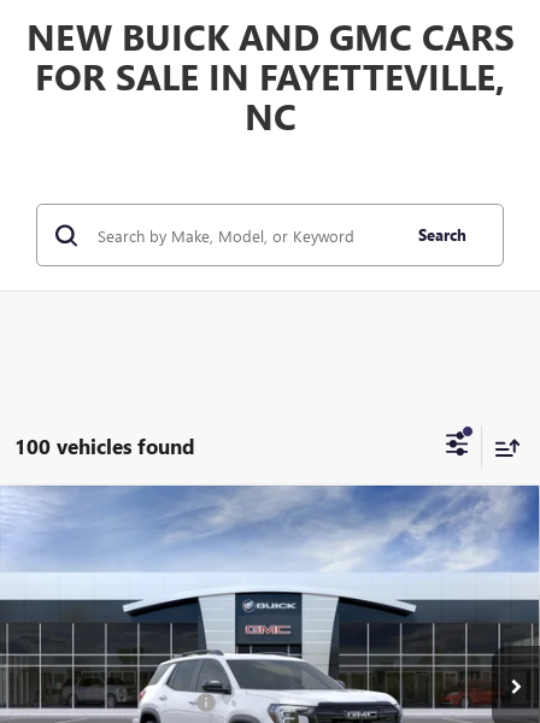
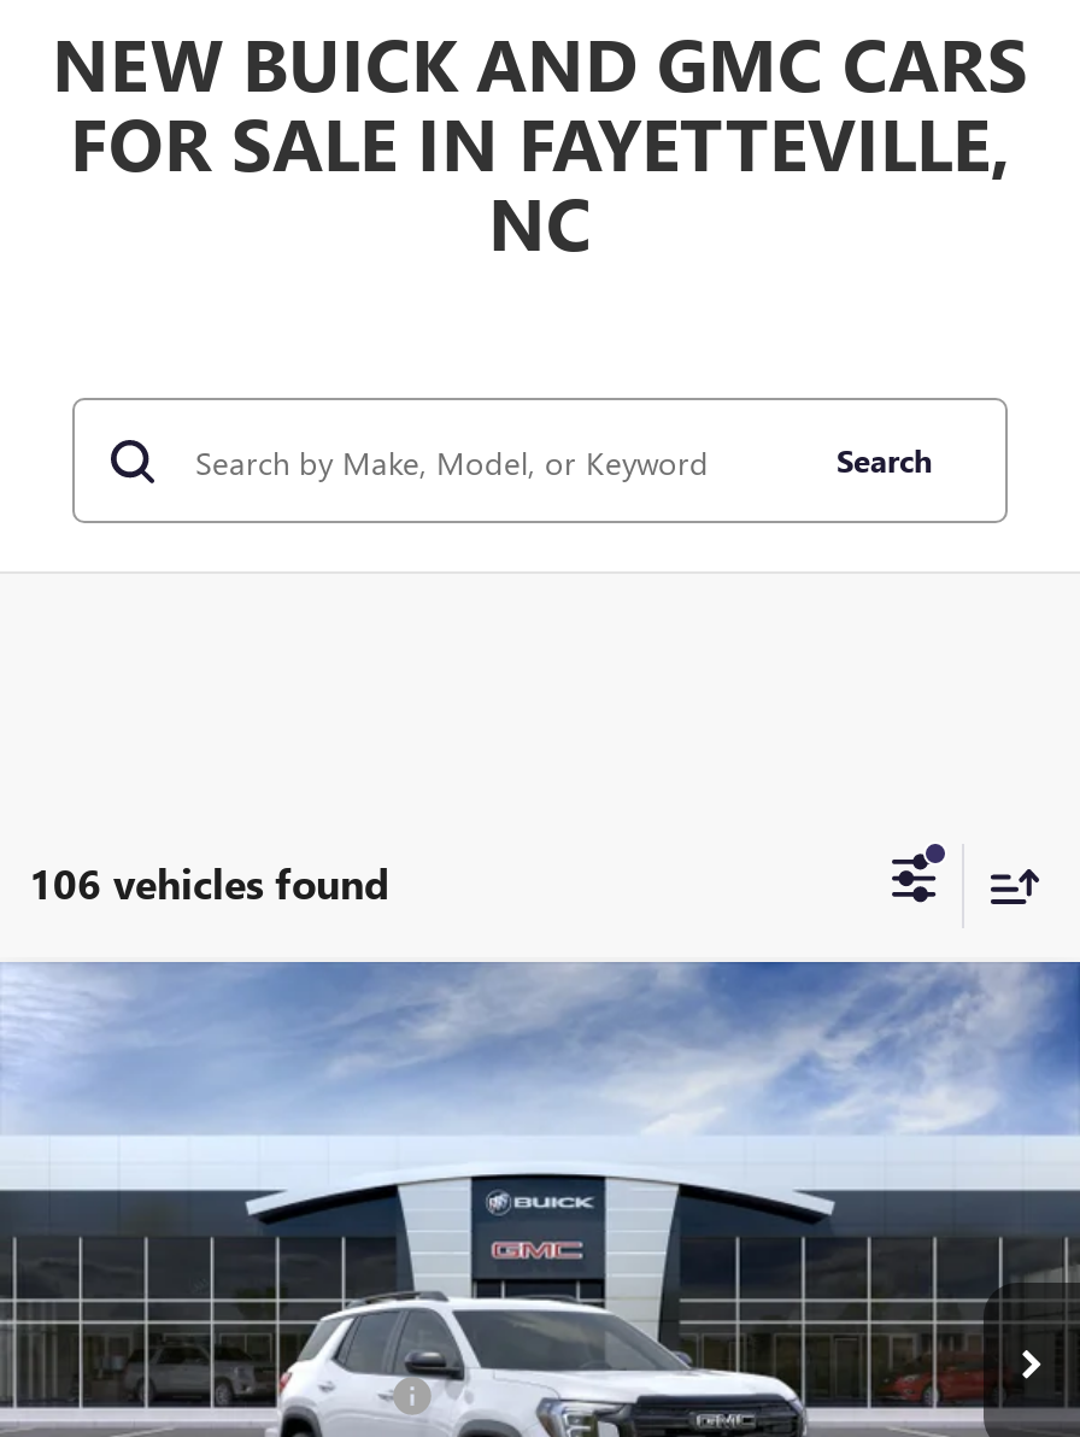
[14,433,195,459] 100 vehicles found -> [29,856,391,909] 106 vehicles found

